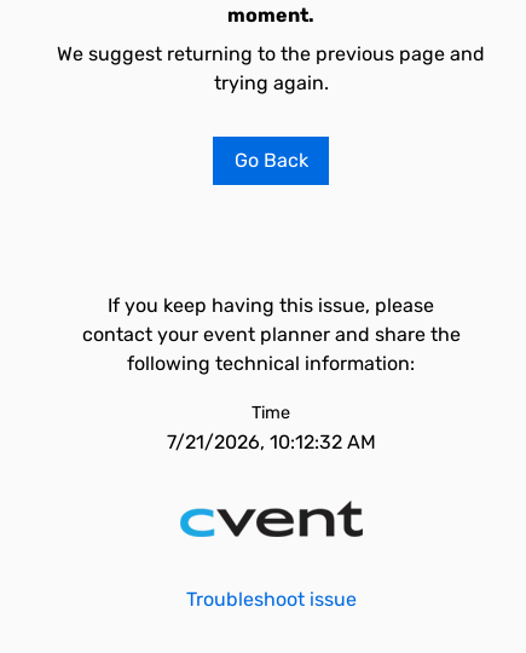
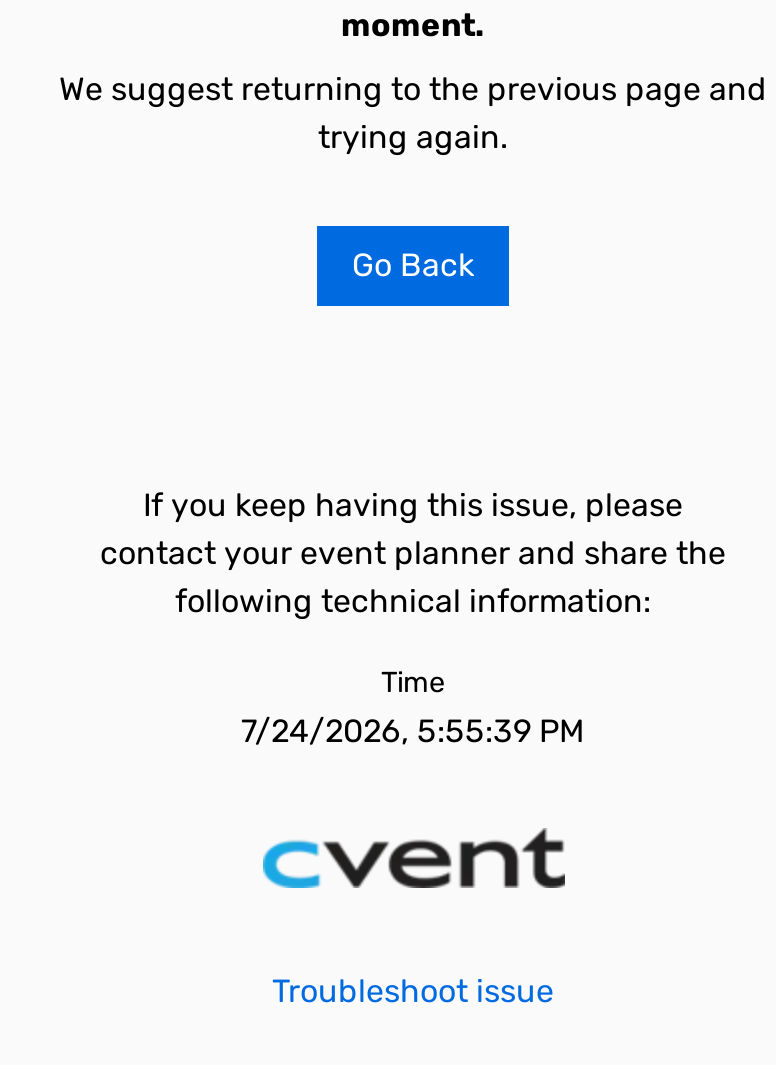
[166,430,375,453] 7/21/2026, 10:12:32 AM -> [241,712,585,750] 7/24/2026, 5:55:39 PM

